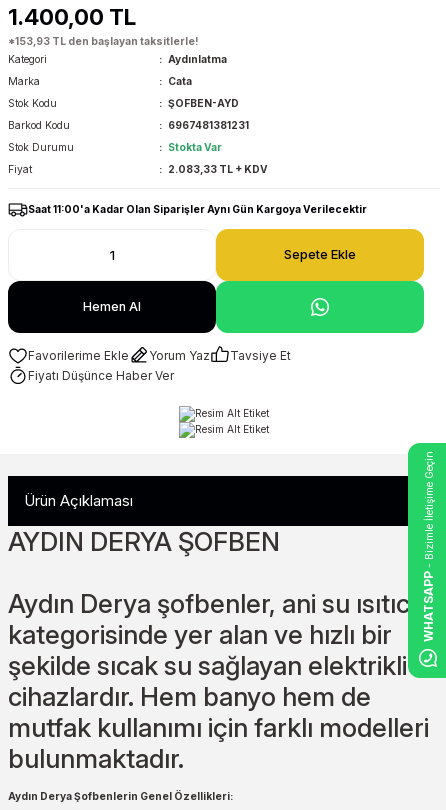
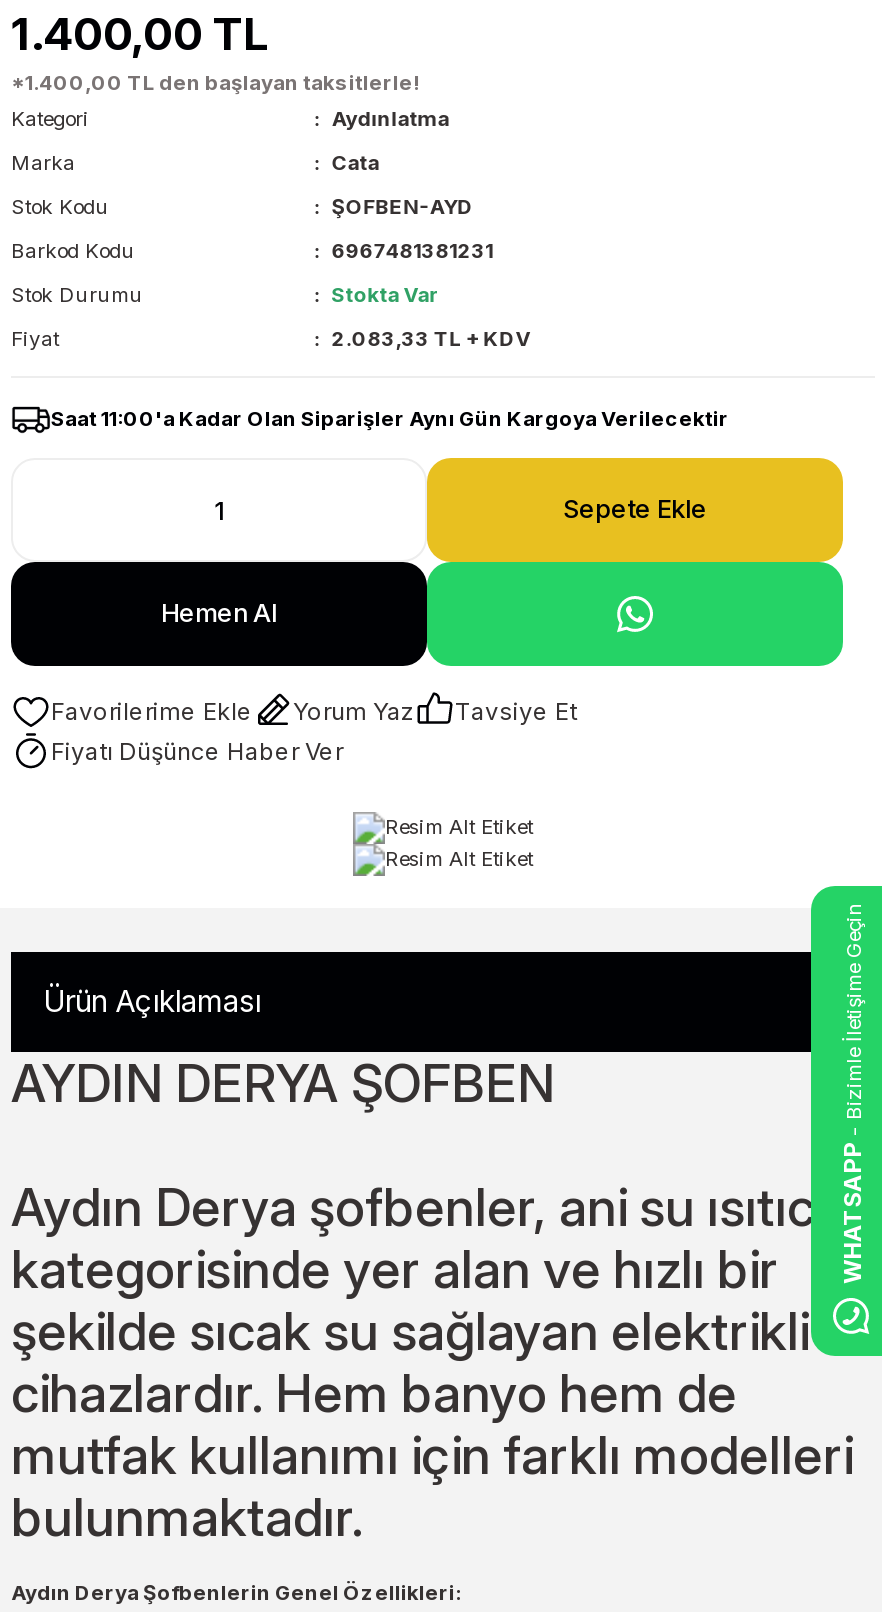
[8,35,198,47] *153,93 TL den başlayan taksitlerle! -> [11,70,419,94] *1.400,00 TL den başlayan taksitlerle!

